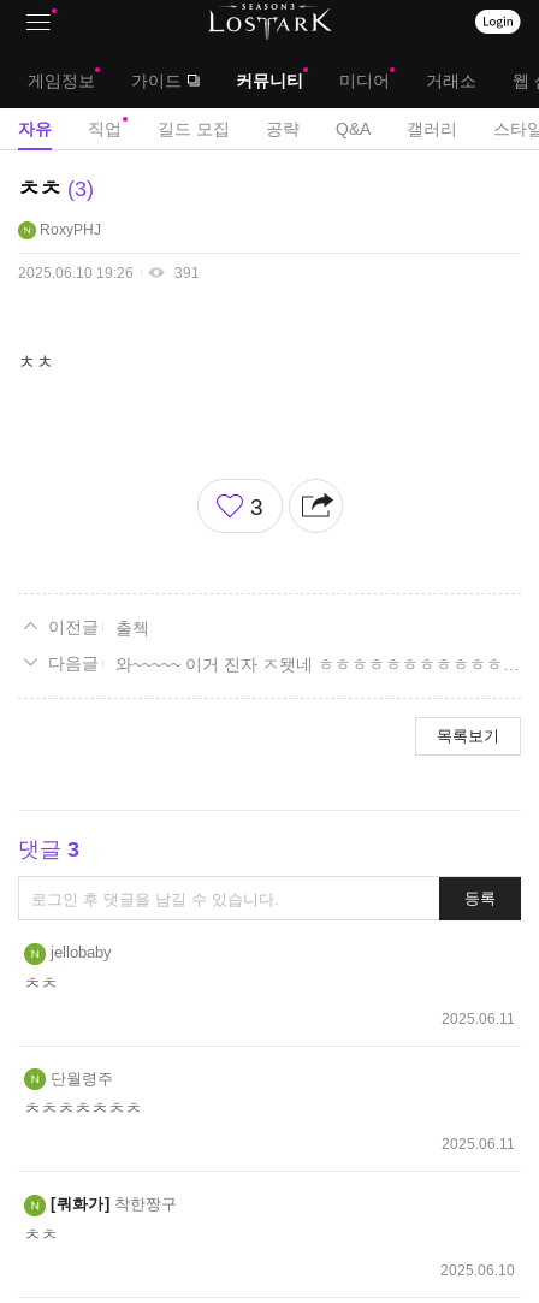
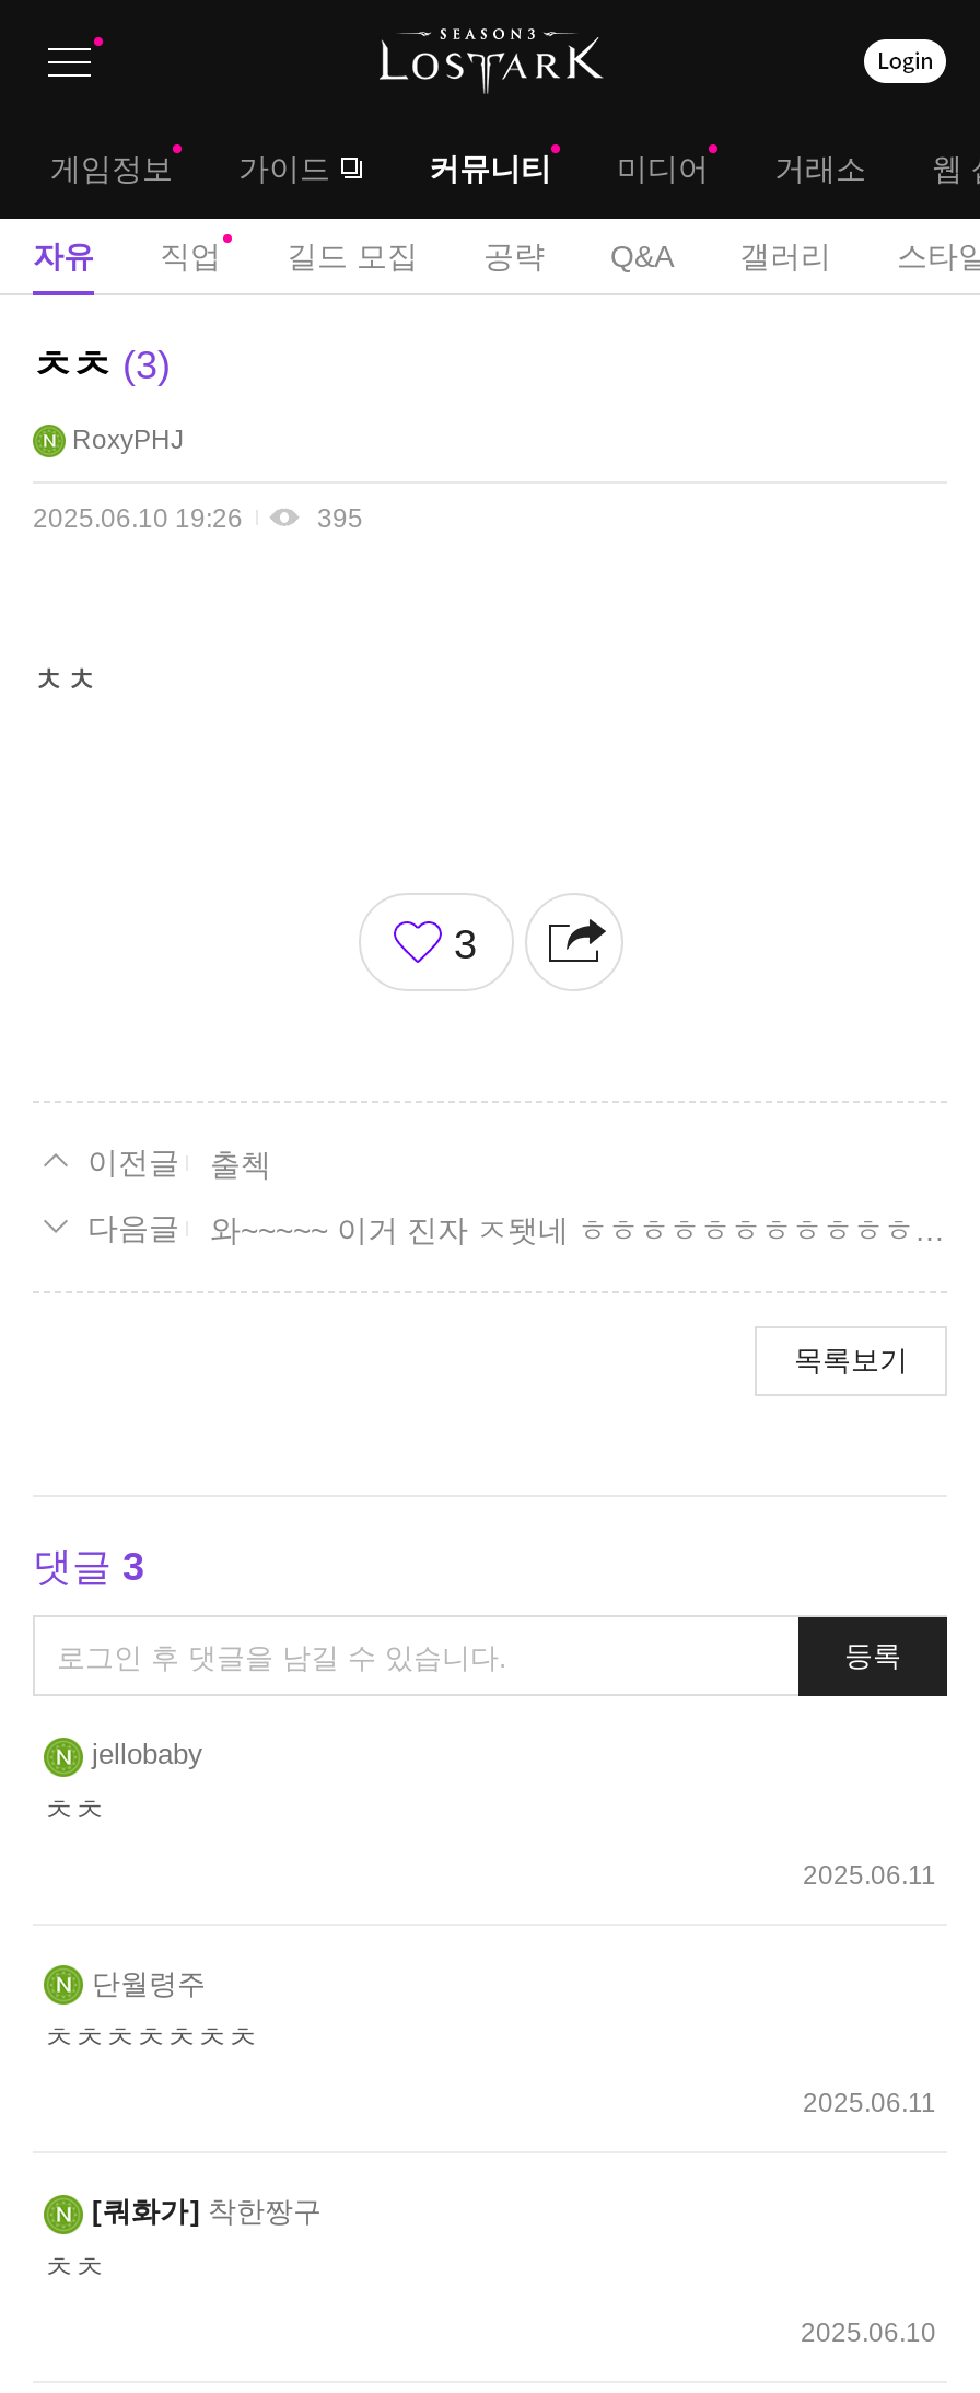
[171,265,200,282] 391 -> [311,503,363,534] 395

